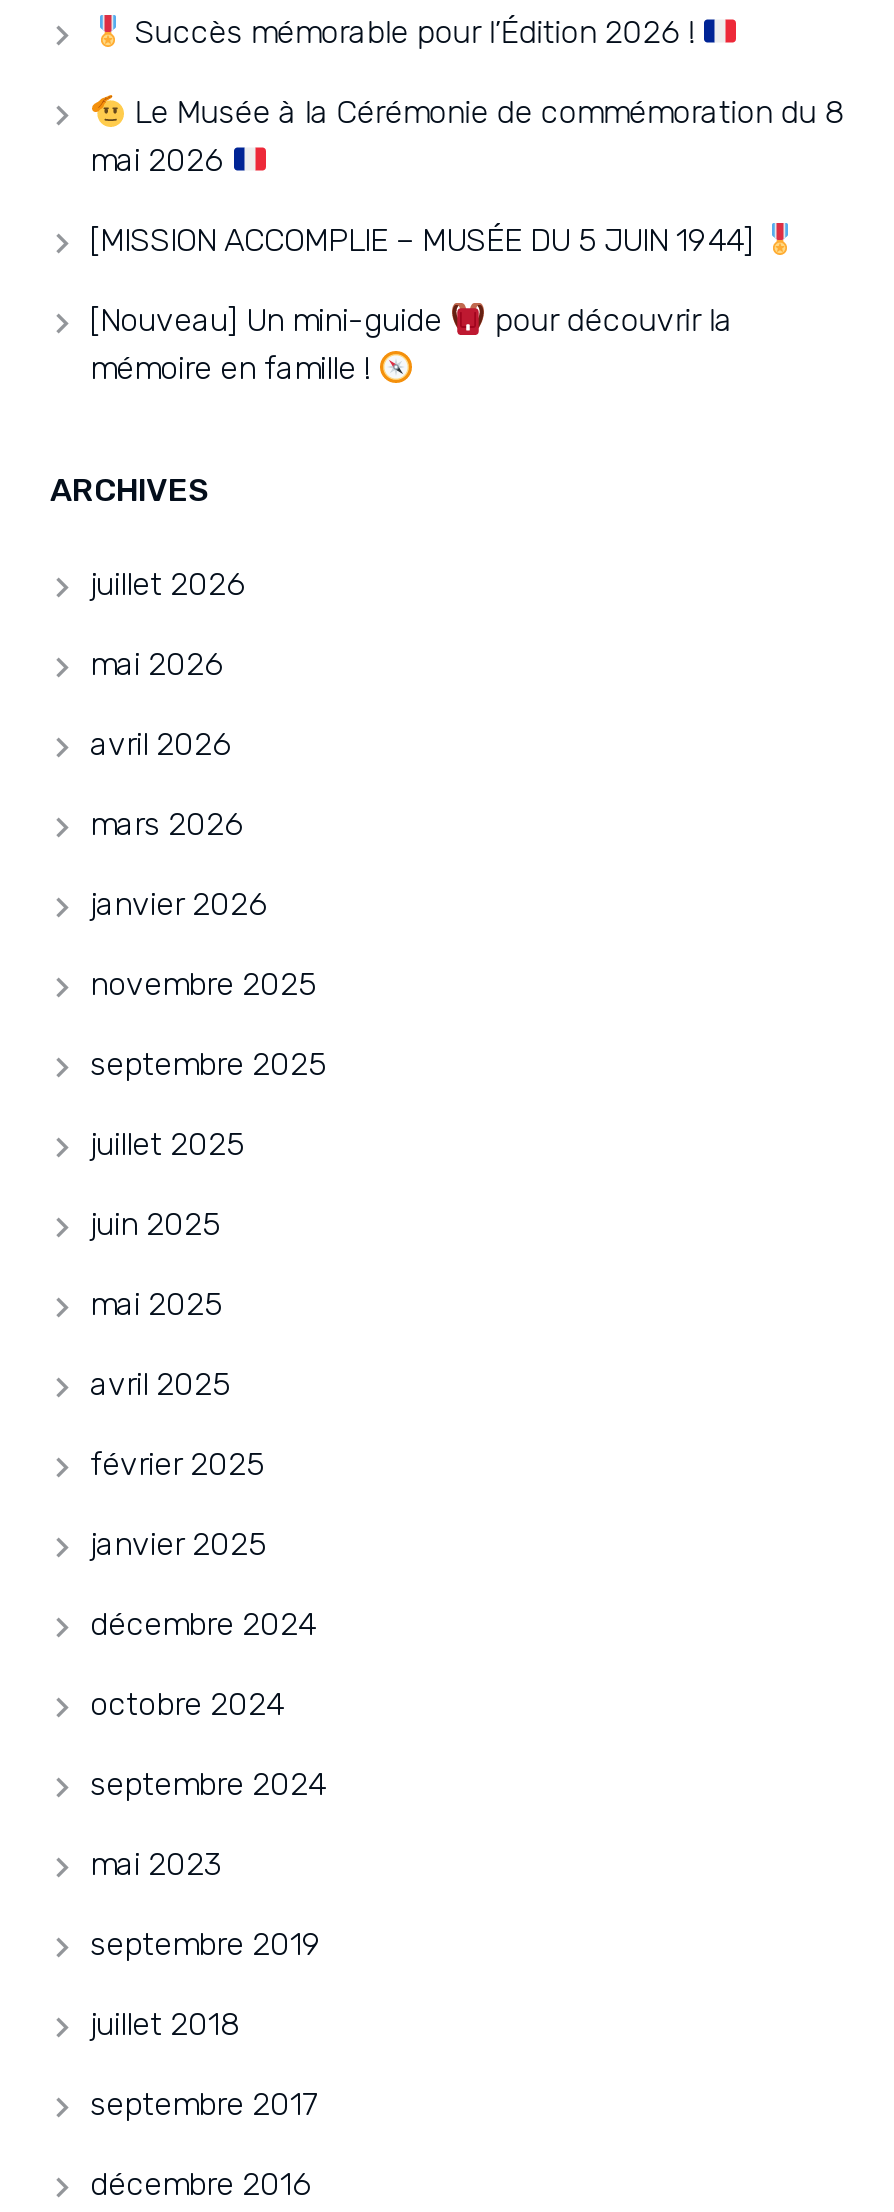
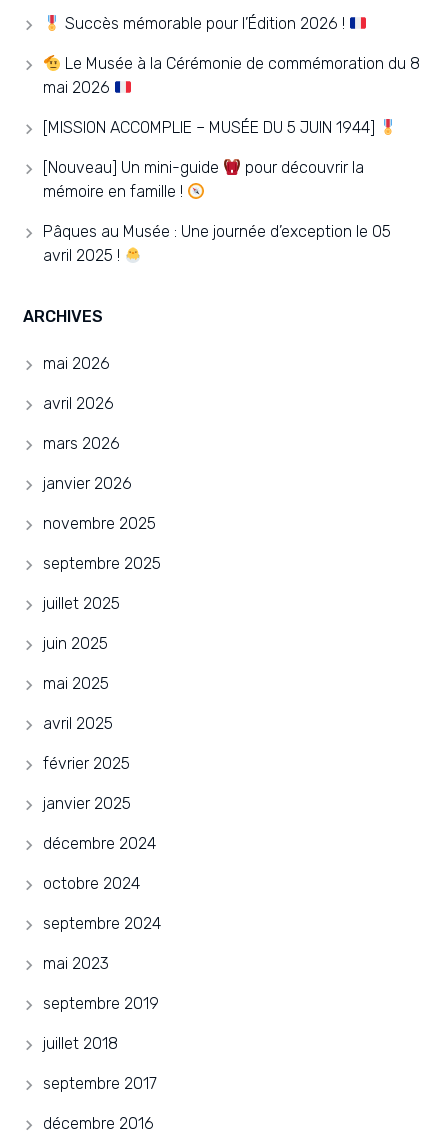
none -> [43,222,391,265] Pâques au Musée : Une journée d’exception le 05 | avril 2025 !
moved [50,471,210,509] -> [23,307,103,326]: ARCHIVES
[90,565,246,603] juillet 2026 -> none

